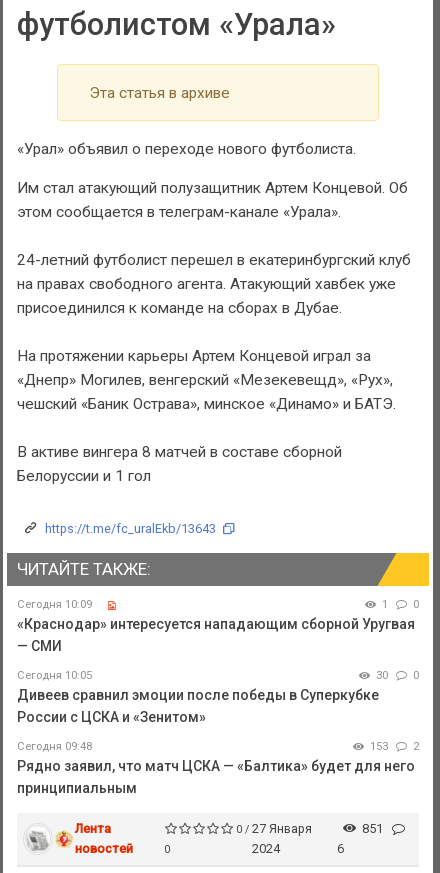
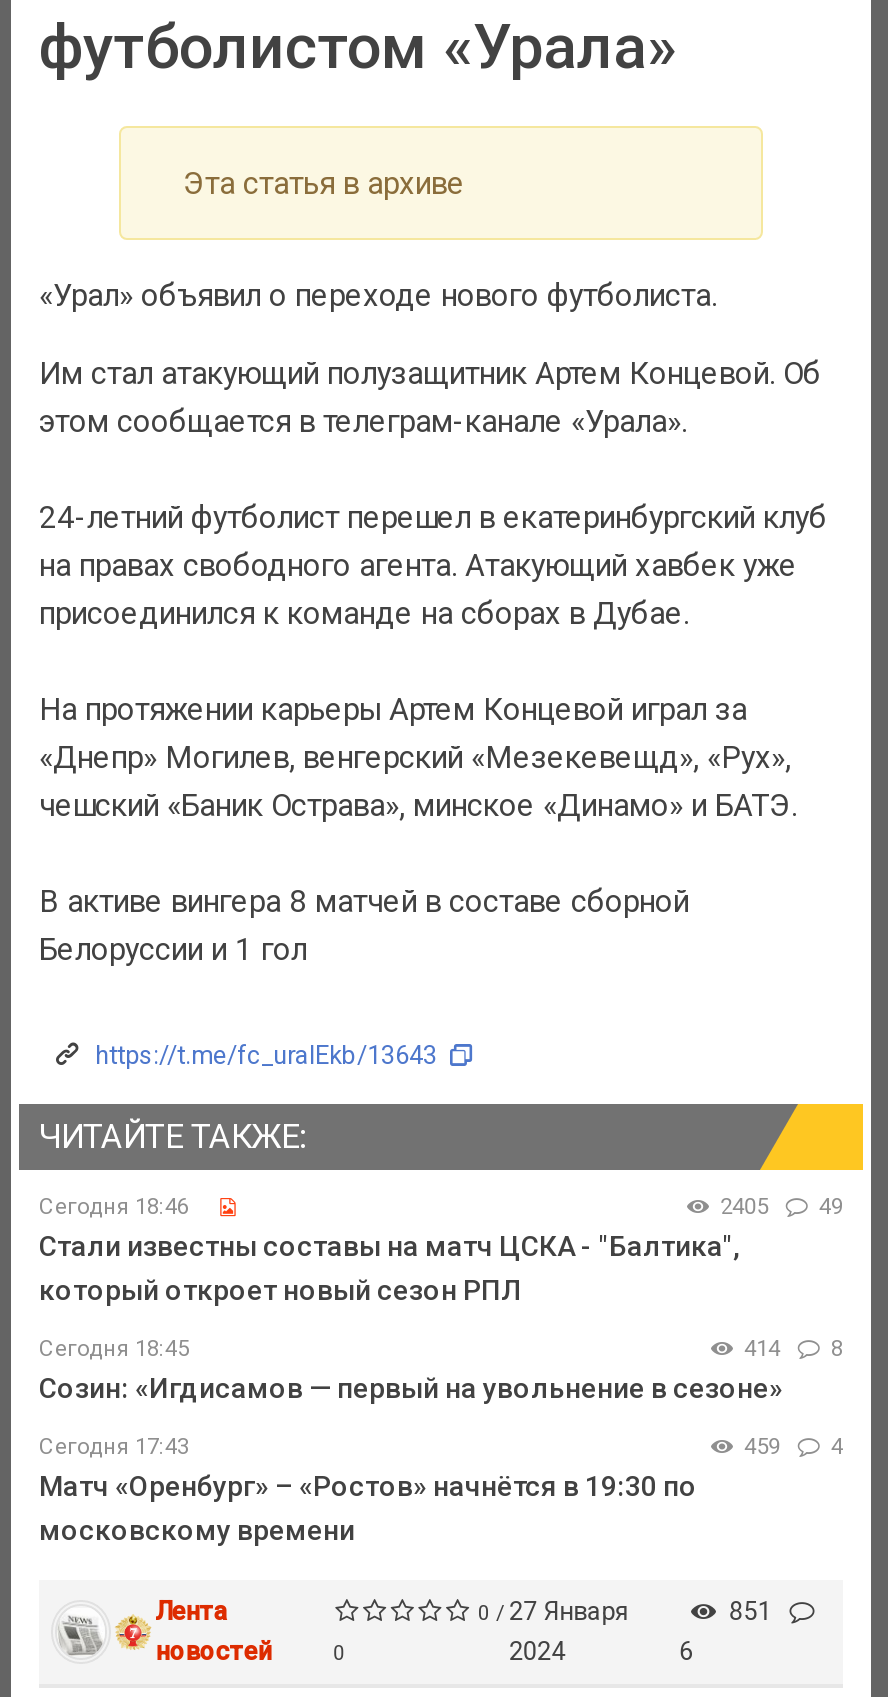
[17,598,419,654] Сегодня 10:09 | 1 | 0 | «Краснодар» интересуется нападающим сборной Уругвая | — СМИ -> [39,1194,843,1306] Сегодня 18:46 | 2405 | 49 | Стали известны составы на матч ЦСКА - "Балтика", | который откроет новый сезон РПЛ
[17,669,419,725] Сегодня 10:05 | 30 | 0 | Дивеев сравнил эмоции после победы в Суперкубке | России с ЦСКА и «Зенитом» -> [39,1336,843,1404] Сегодня 18:45 | 414 | 8 | Созин: «Игдисамов — первый на увольнение в сезоне»
[17,740,419,796] Сегодня 09:48 | 153 | 2 | Рядно заявил, что матч ЦСКА — «Балтика» будет для него | принципиальным -> [39,1433,843,1545] Сегодня 17:43 | 459 | 4 | Матч «Оренбург» – «Ростов» начнётся в 19:30 по | московскому времени

